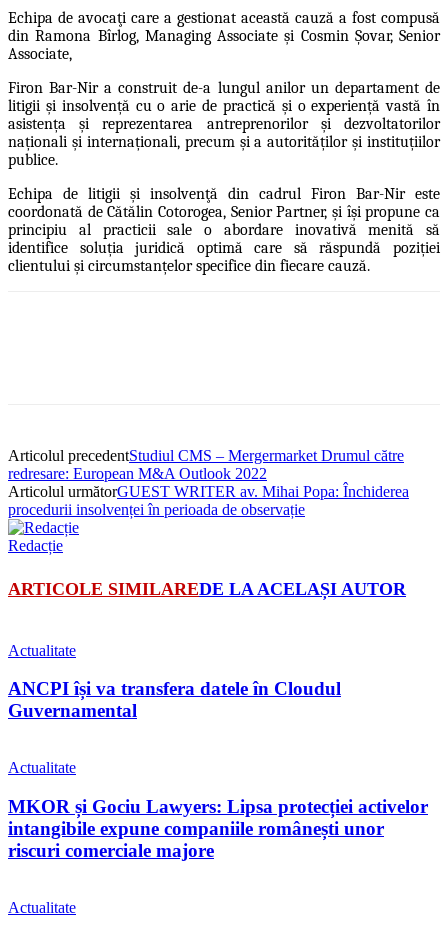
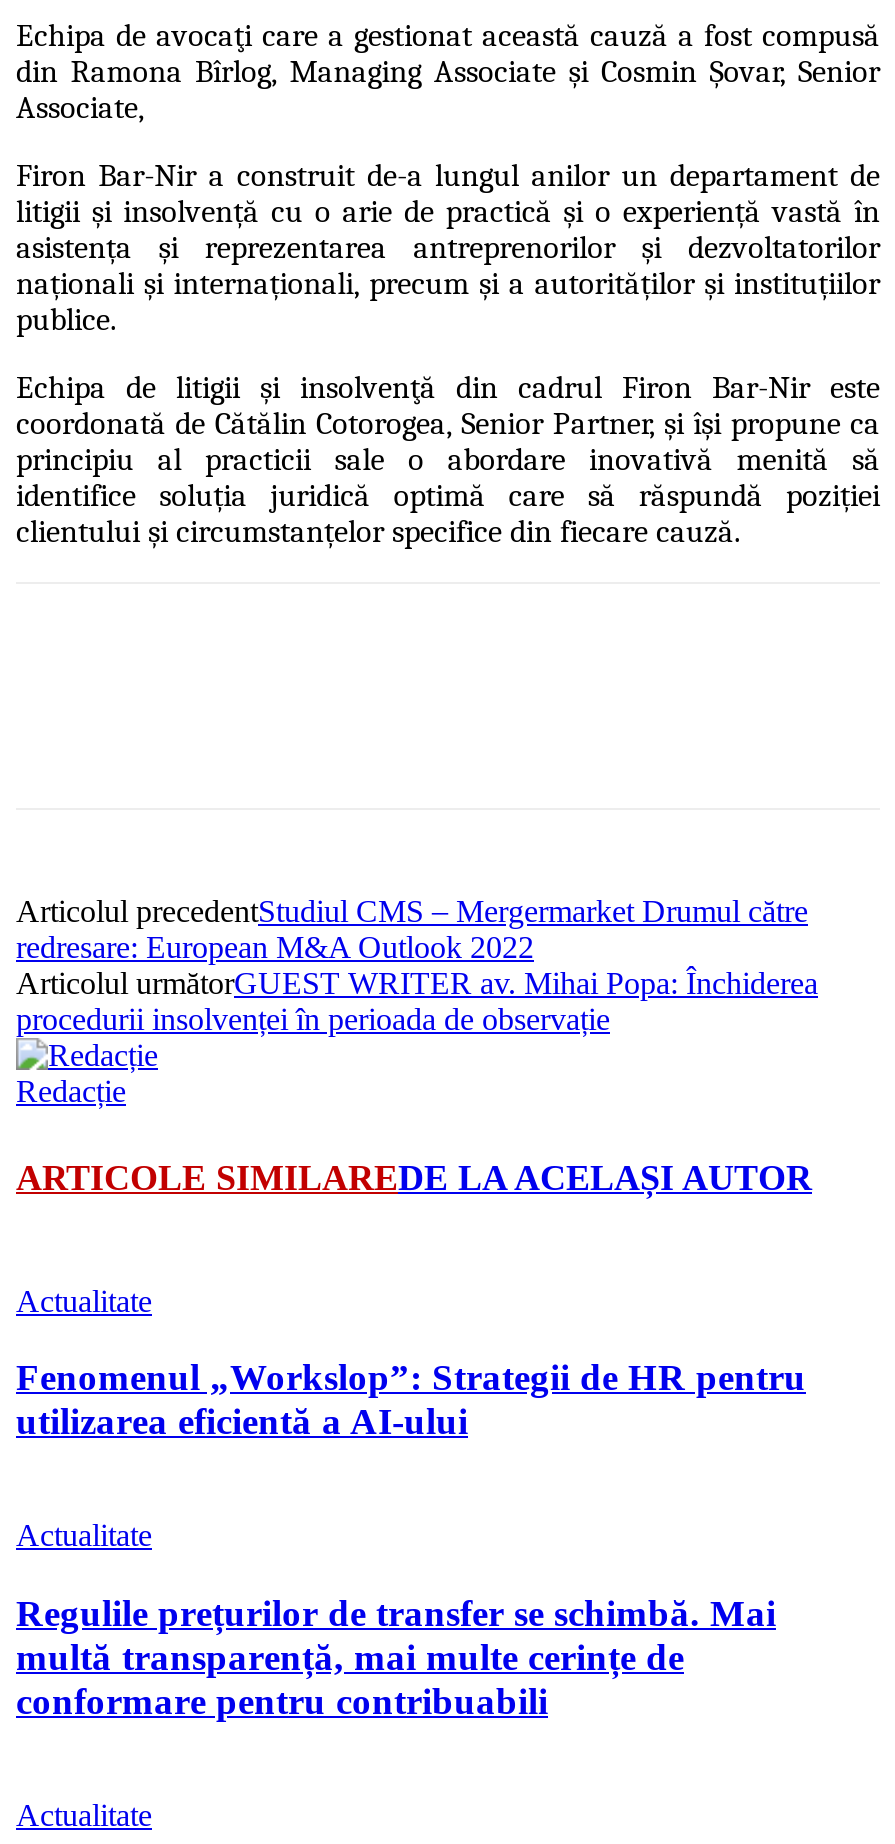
[8,678,341,721] ANCPI își va transfera datele în Cloudul | Guvernamental -> [16,1357,806,1443] Fenomenul „Workslop”: Strategii de HR pentru | utilizarea eficientă a AI-ului
[8,796,428,861] MKOR și Gociu Lawyers: Lipsa protecției activelor | intangibile expune companiile românești unor | riscuri comerciale majore -> [16,1592,776,1722] Regulile prețurilor de transfer se schimbă. Mai | multă transparență, mai multe cerințe de | conformare pentru contribuabili

